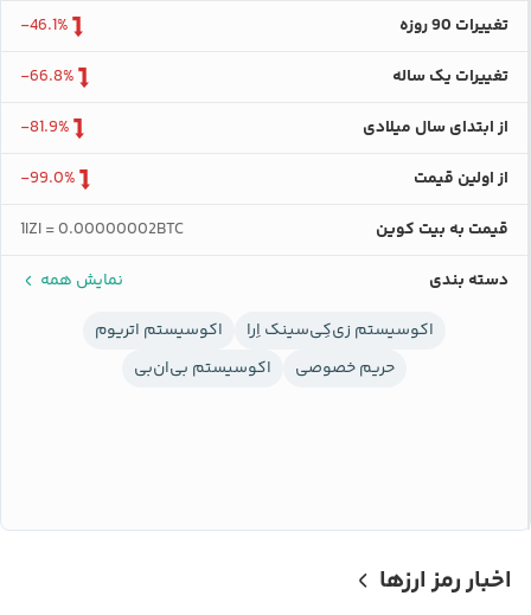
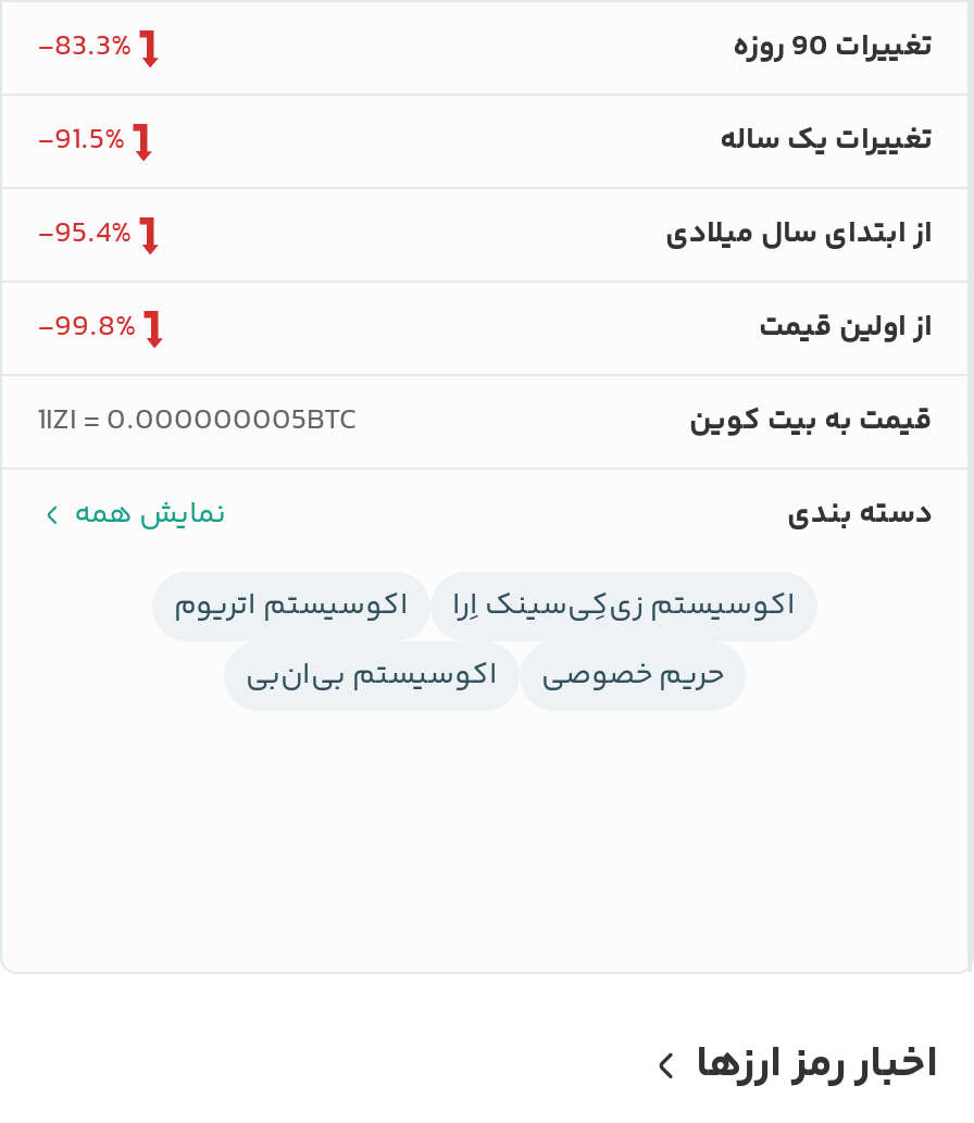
[20,13,69,39] -46.1% -> [37,24,133,72] -83.3%
[20,64,75,90] -66.8% -> [37,118,126,165] -91.5%
[20,115,70,141] -81.9% -> [37,211,133,259] -95.4%
[20,166,76,192] -99.0% -> [37,305,137,352] -99.8%
[20,217,184,243] 1IZI = 0.00000002BTC -> [37,398,357,446] 1IZI = 0.000000005BTC

